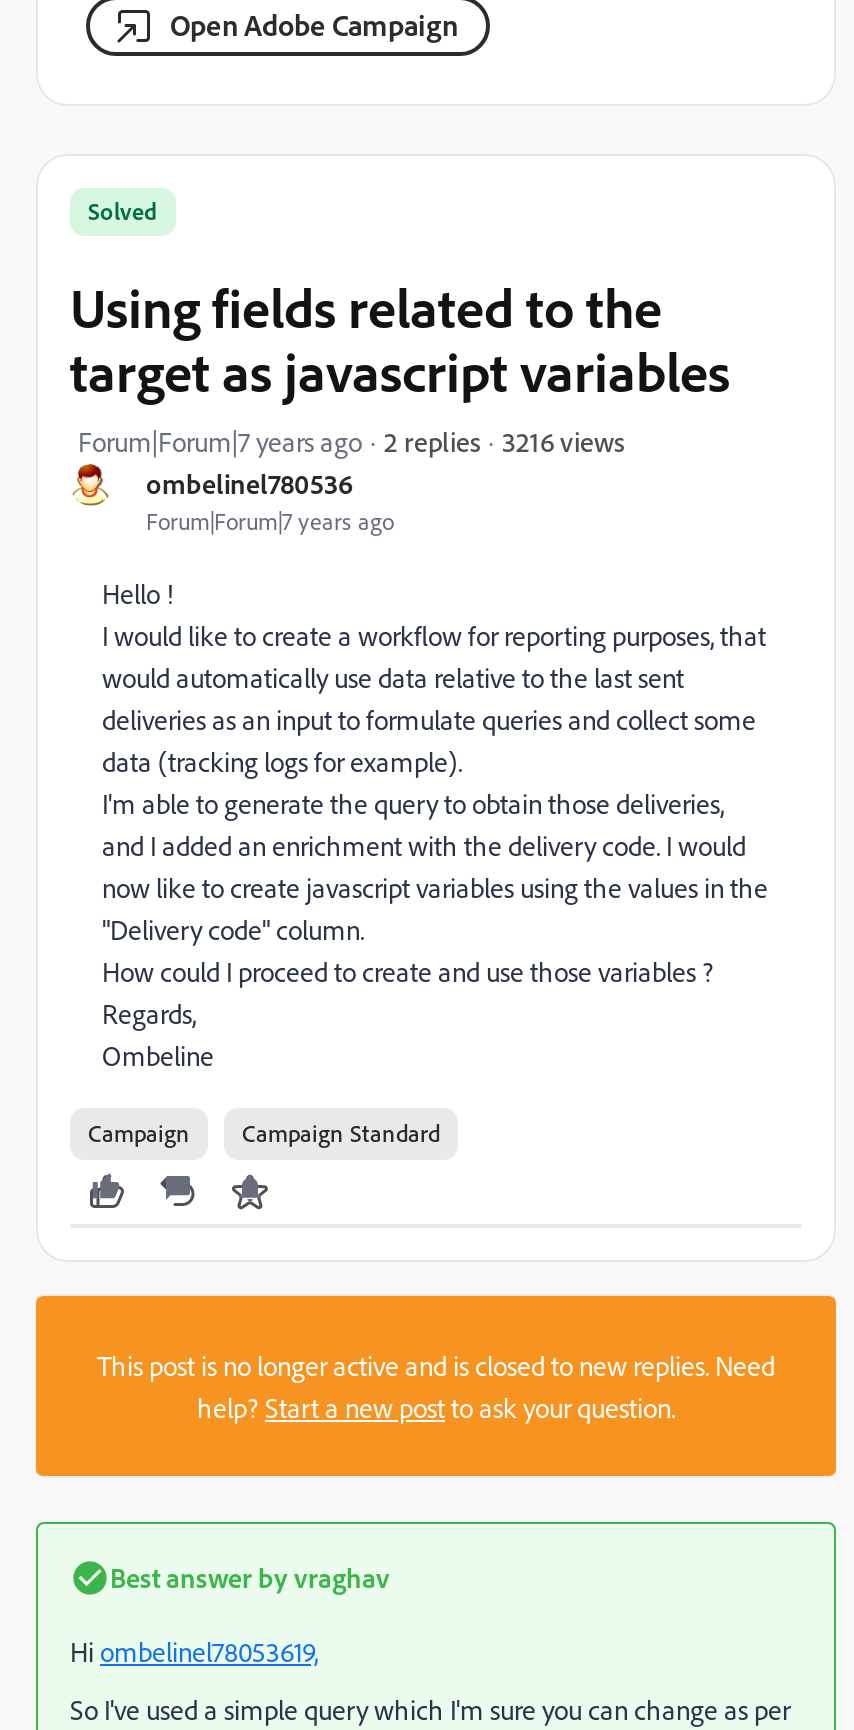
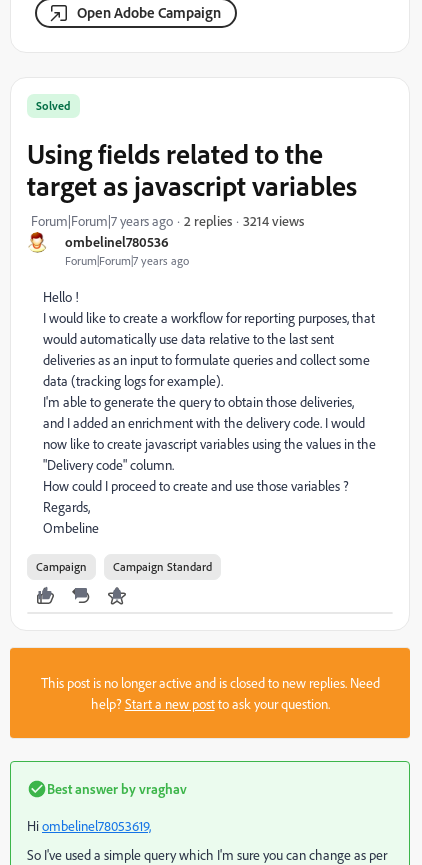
[502,423,624,457] 3216 views -> [243,211,304,228] 3214 views

